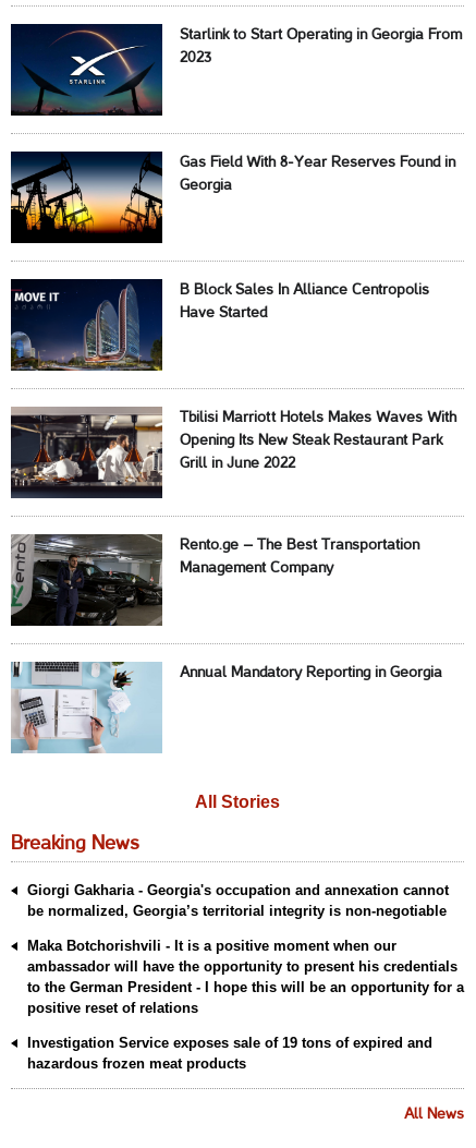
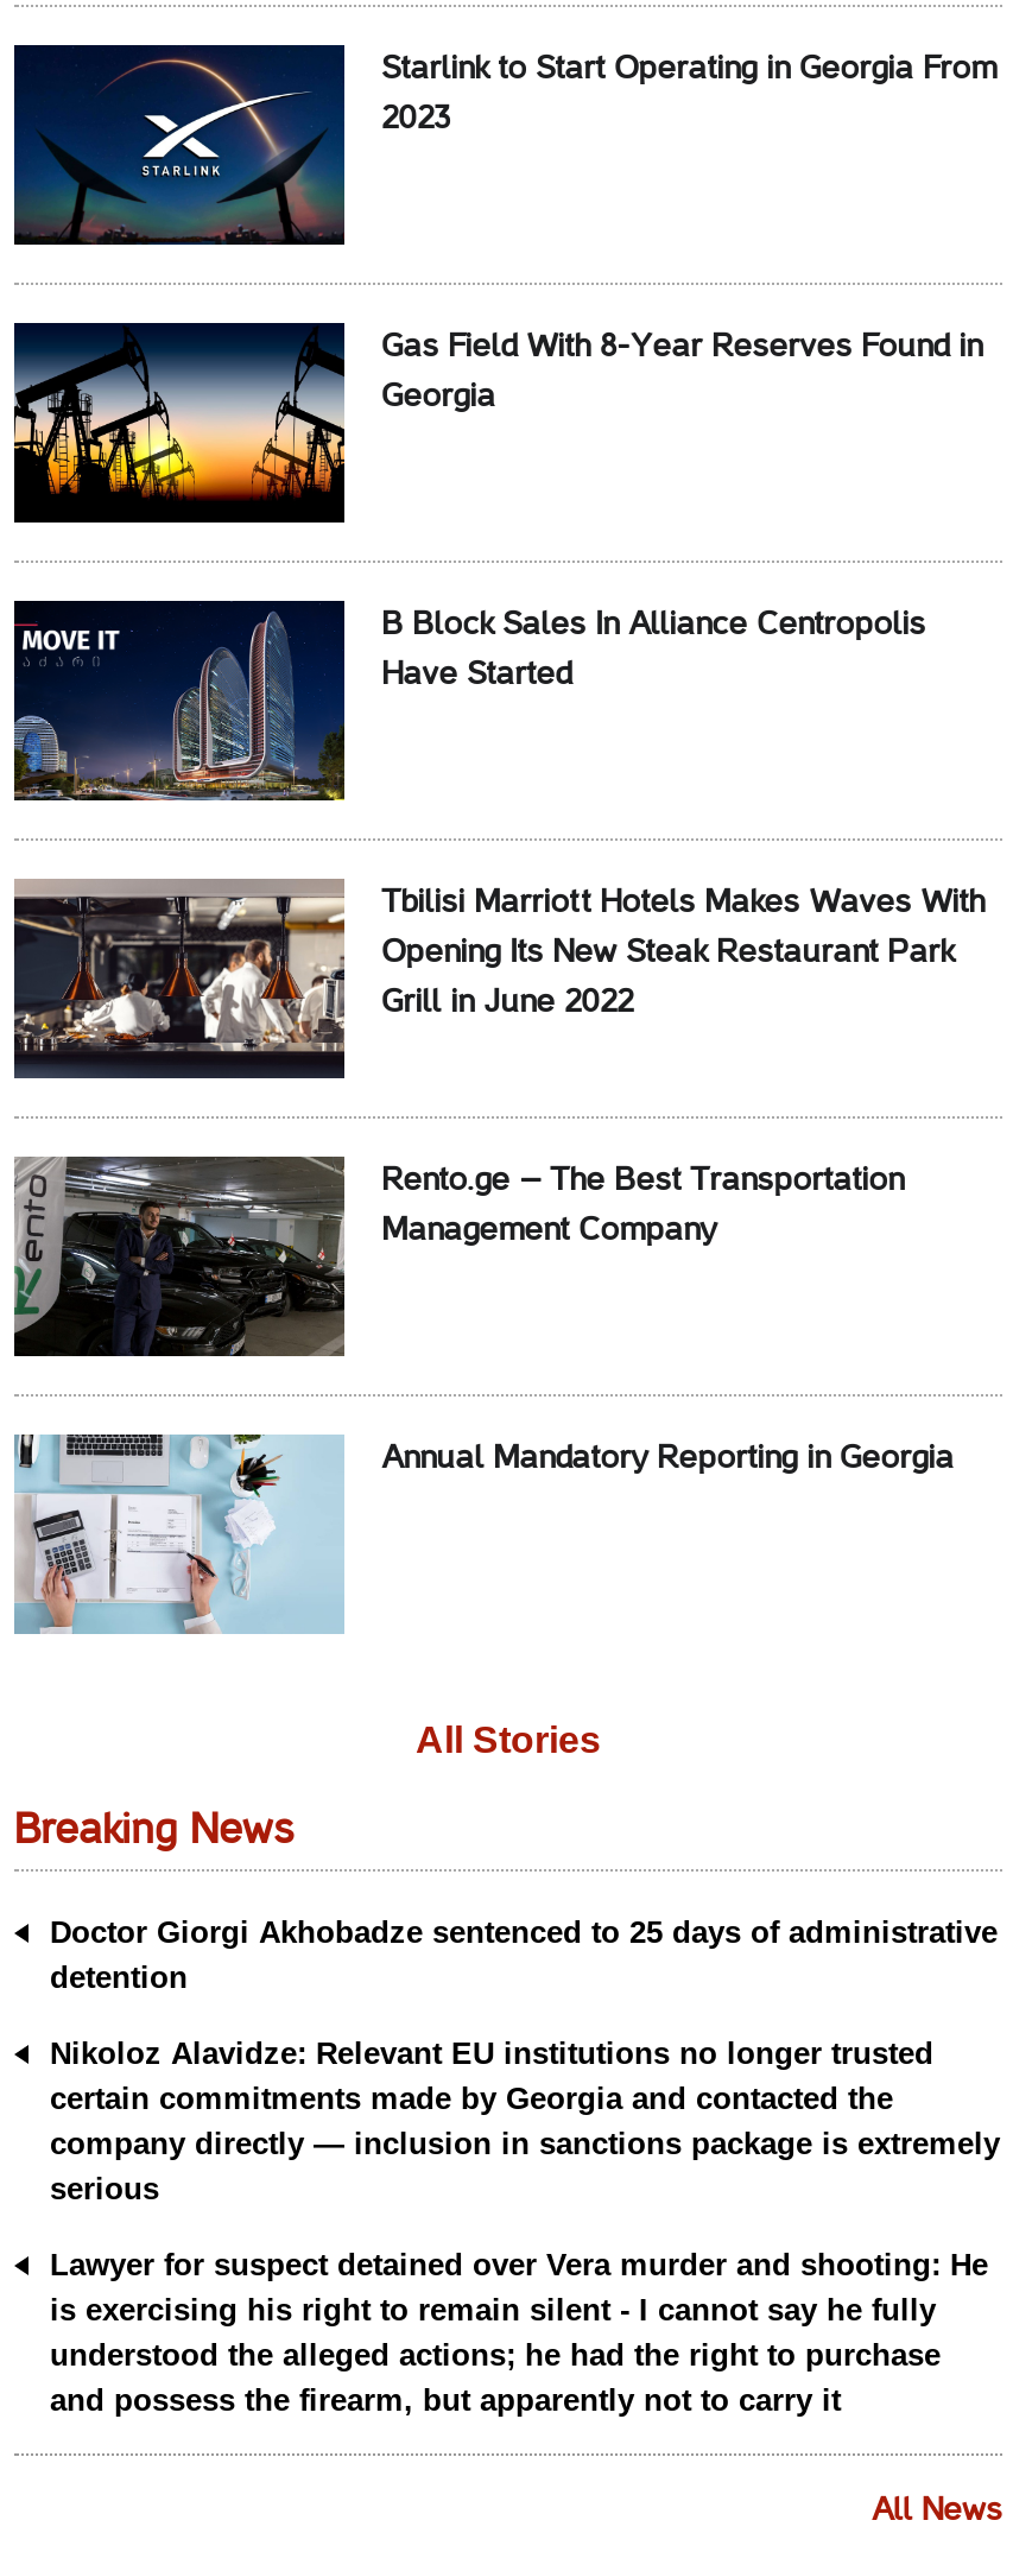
[27,882,449,919] Giorgi Gakharia - Georgia's occupation and annexation cannot | be normalized, Georgia’s territorial integrity is non-negotiable -> [50,1915,998,1995] Doctor Giorgi Akhobadze sentenced to 25 days of administrative | detention
[27,938,464,1016] Maka Botchorishvili - It is a positive moment when our | ambassador will have the opportunity to present his credentials | to the German President - I hope this will be an opportunity for a | positive reset of relations -> [50,2036,1000,2207] Nikoloz Alavidze: Relevant EU institutions no longer trusted | certain commitments made by Georgia and contacted the | company directly — inclusion in sanctions package is extremely | serious
[27,1035,432,1072] Investigation Service exposes sale of 19 tons of expired and | hazardous frozen meat products -> [50,2247,988,2418] Lawyer for suspect detained over Vera murder and shooting: He | is exercising his right to remain silent - I cannot say he fully | understood the alleged actions; he had the right to purchase | and possess the firearm, but apparently not to carry it

